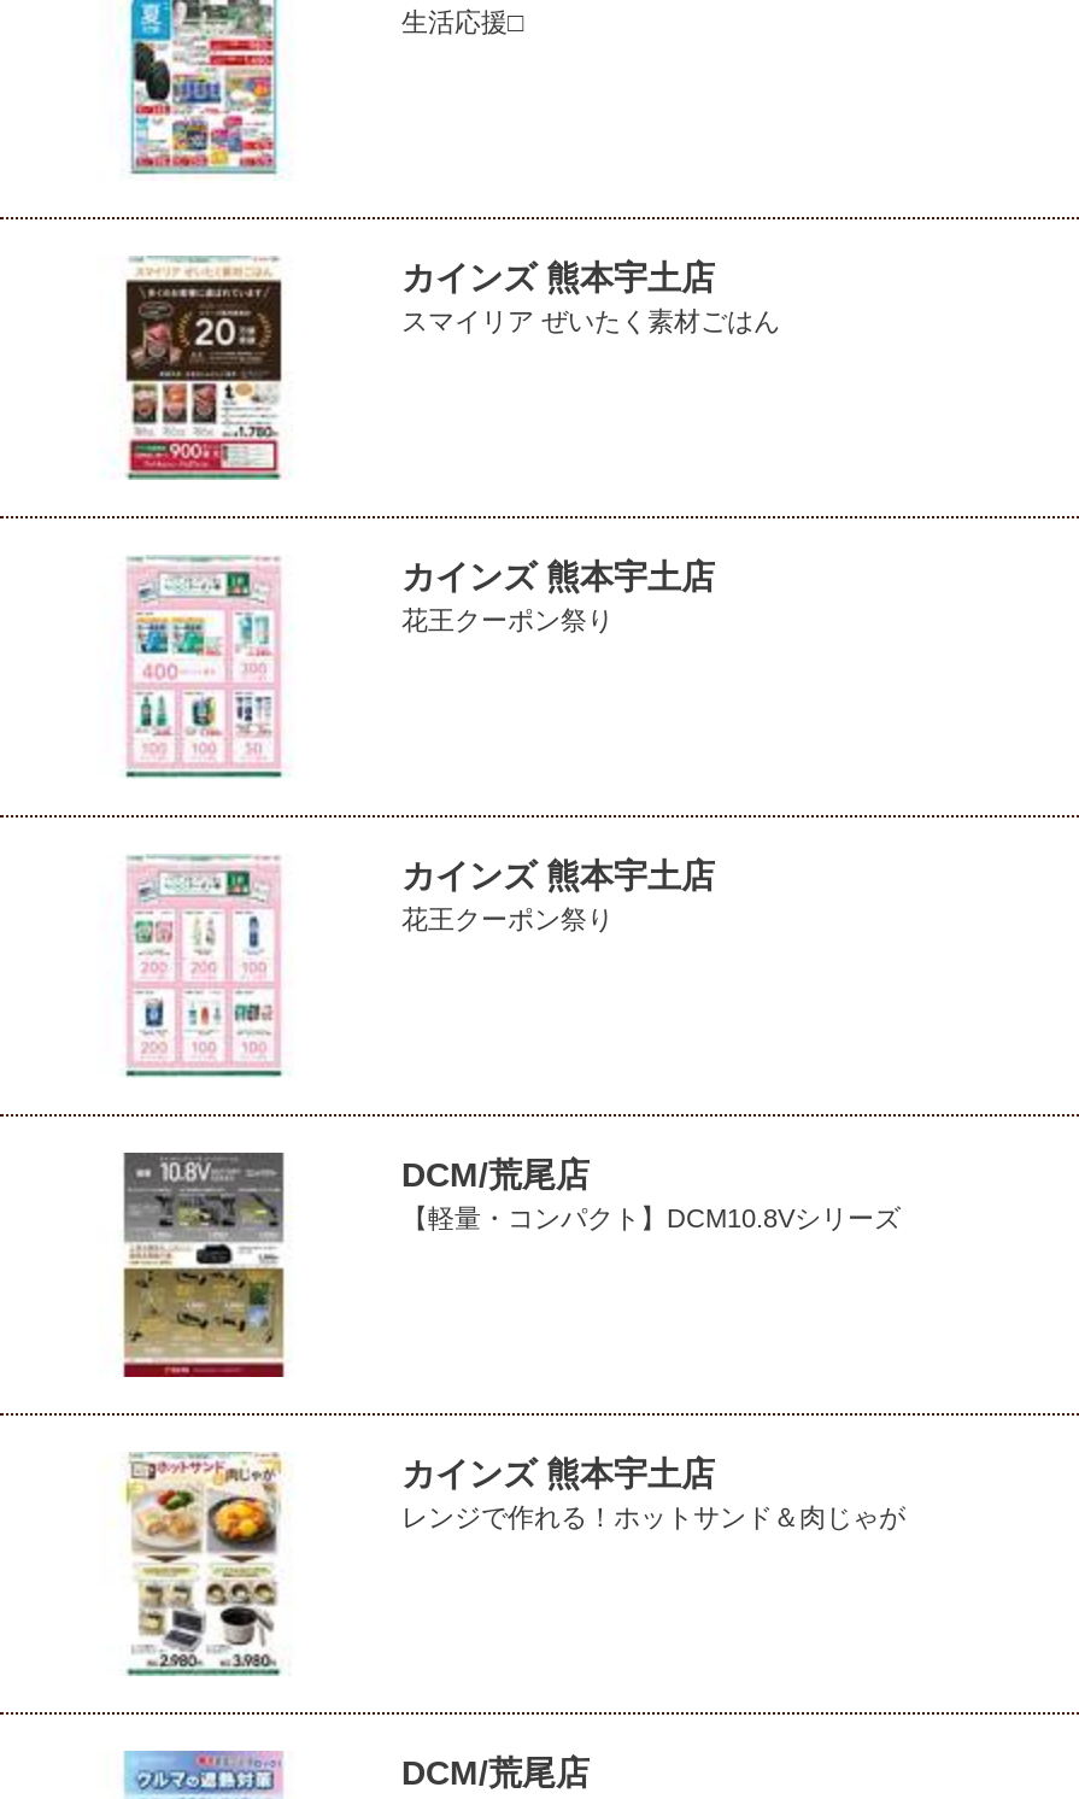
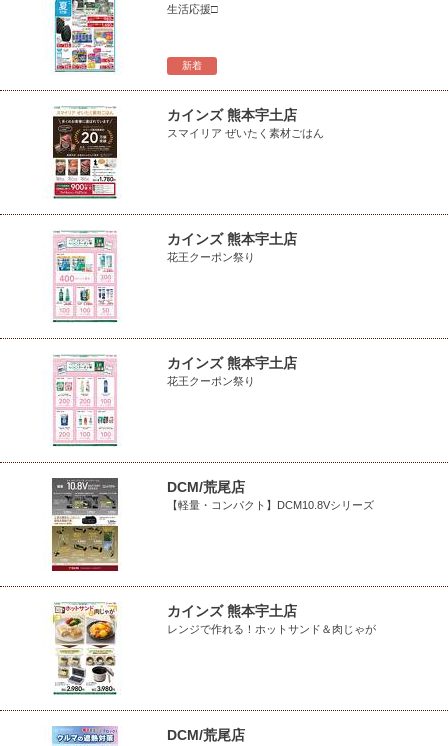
none -> [182,60,202,71] 新着

